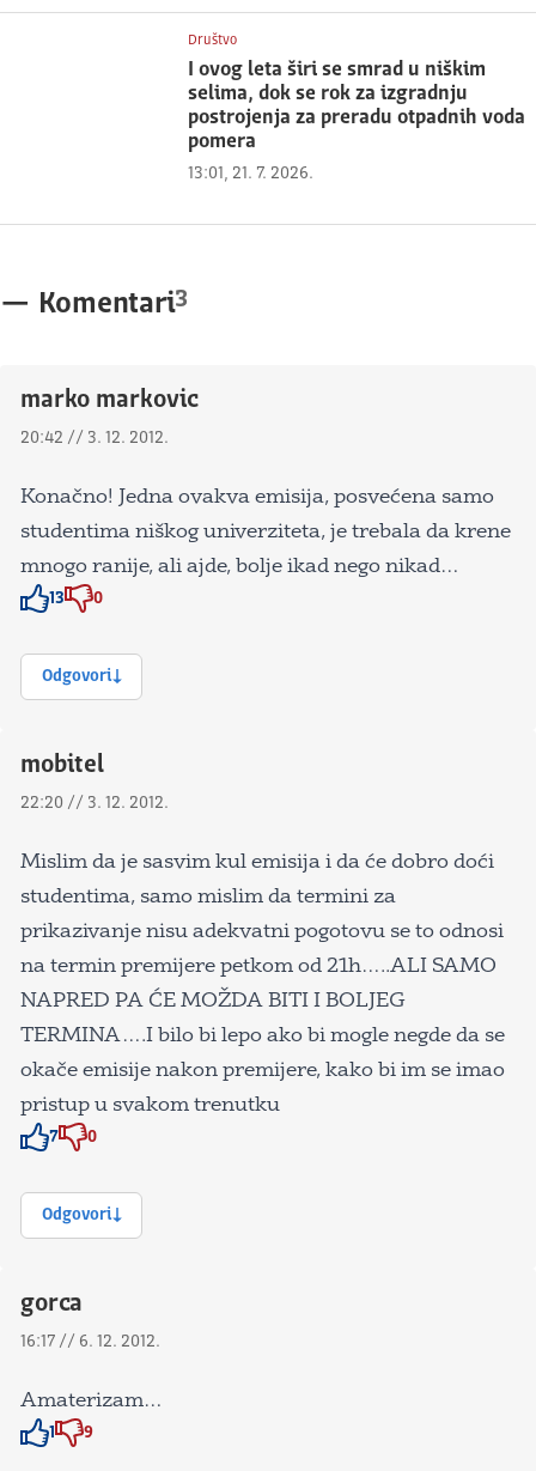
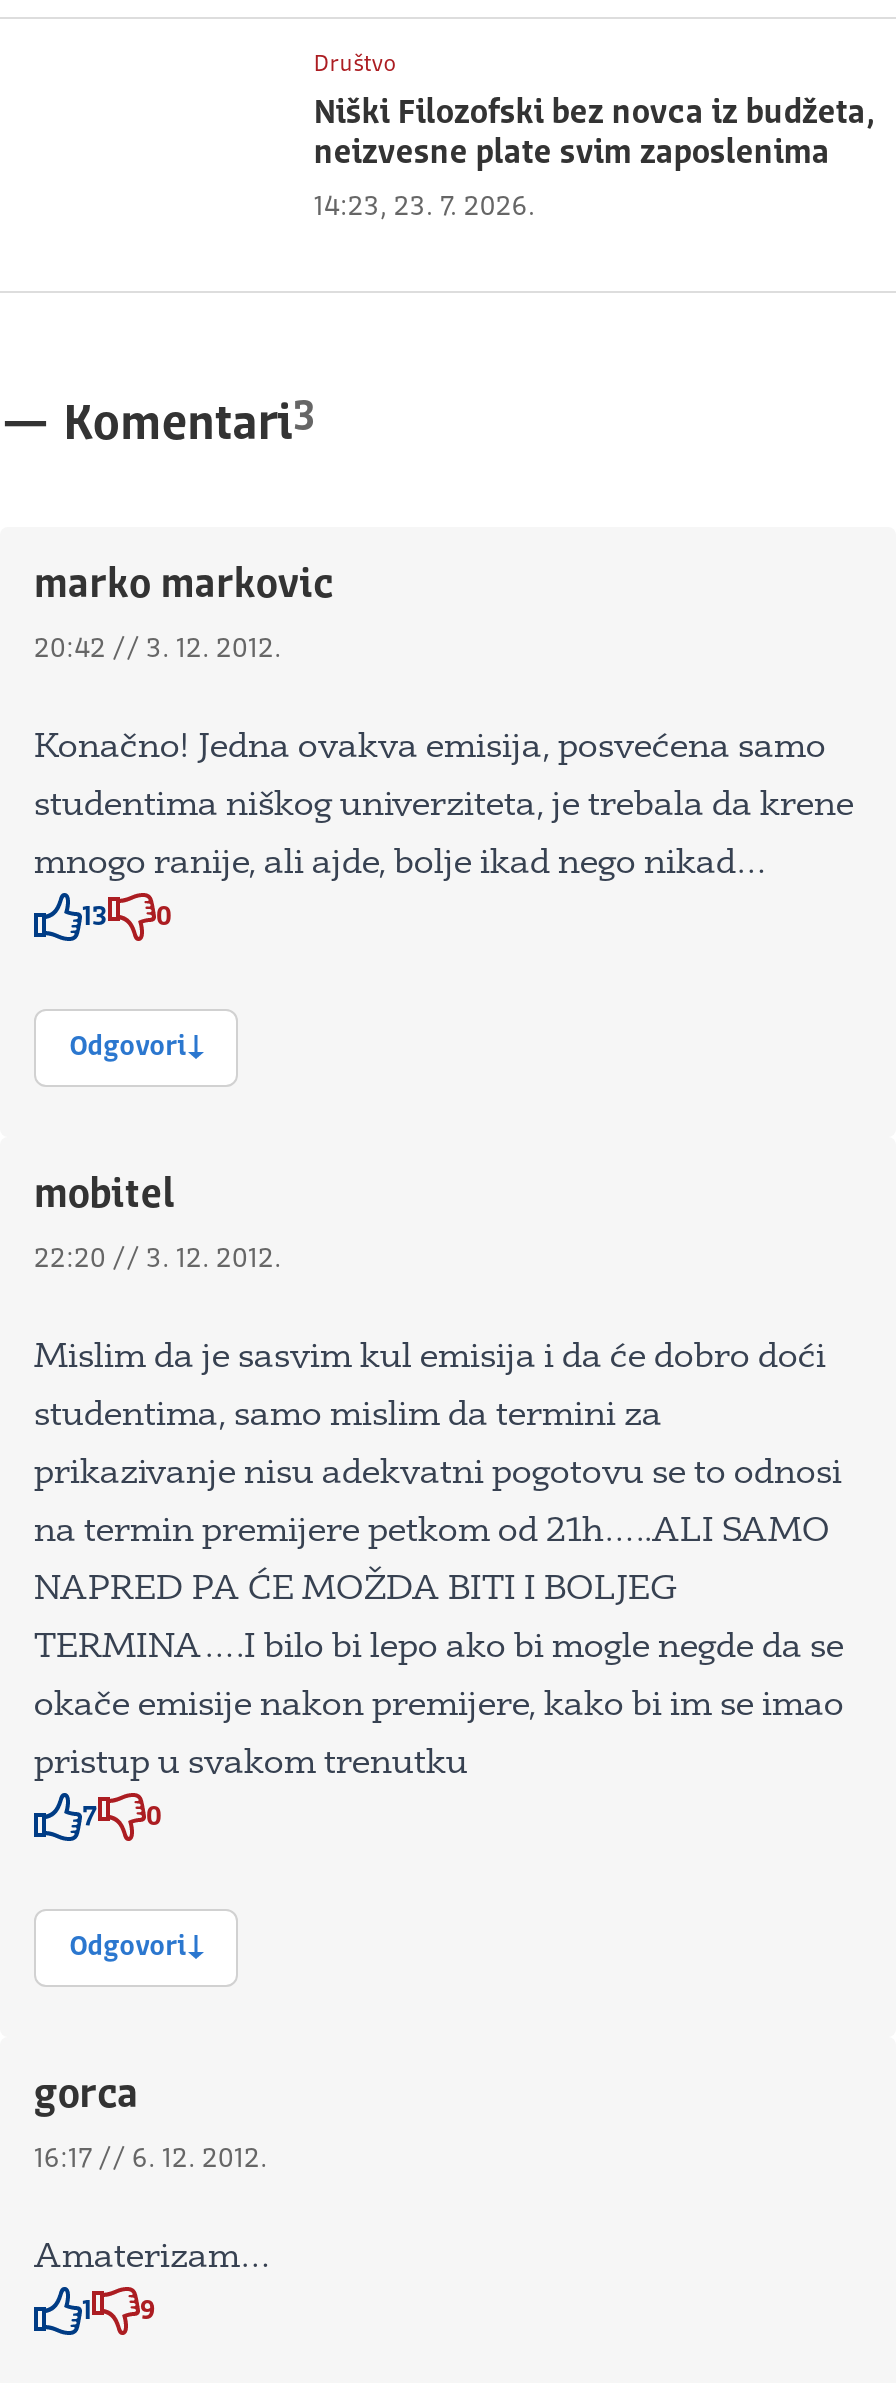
[188,59,525,152] I ovog leta širi se smrad u niškim | selima, dok se rok za izgradnju | postrojenja za preradu otpadnih voda | pomera -> [314,96,876,170] Niški Filozofski bez novca iz budžeta, | neizvesne plate svim zaposlenima
[188,165,313,182] 13:01, 21. 7. 2026. -> [314,193,536,221] 14:23, 23. 7. 2026.

